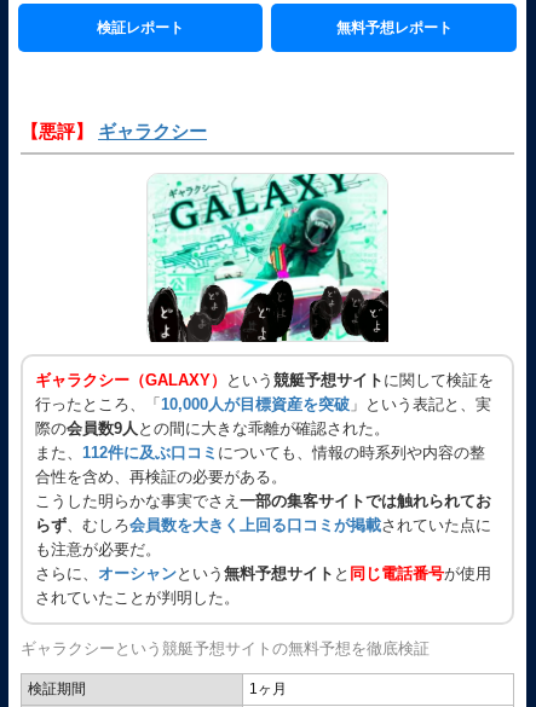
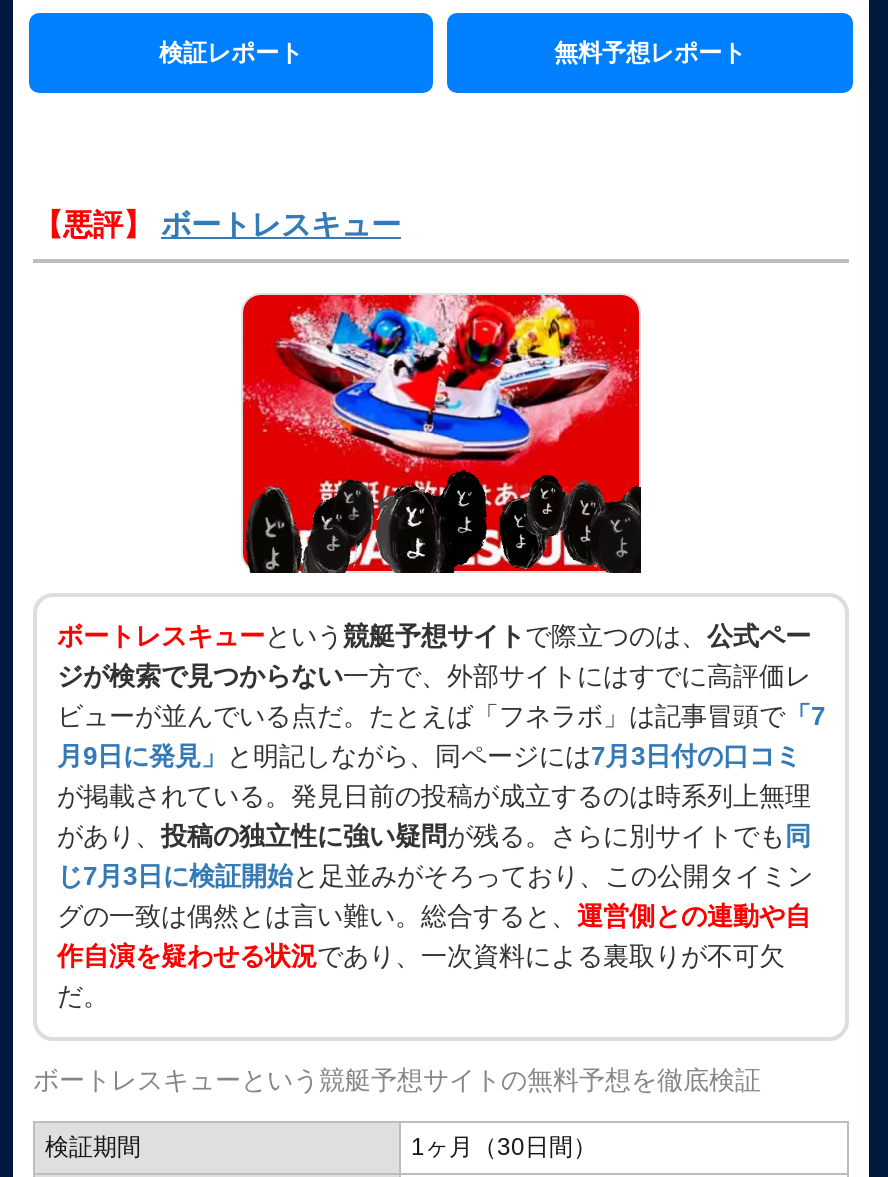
[21,121,207,142] 【悪評】 ギャラクシー -> [33,207,401,241] 【悪評】 ボートレスキュー
[35,173,494,607] [image] | ギャラクシー（GALAXY）という競艇予想サイトに関して検証を | 行ったところ、「10,000人が目標資産を突破」という表記と、実 | 際の会員数9人との間に大きな乖離が確認された。 | また、112件に及ぶ口コミについても、情報の時系列や内容の整 | 合性を含め、再検証の必要がある。 | こうした明らかな事実でさえ一部の集客サイトでは触れられてお | らず、むしろ会員数を大きく上回る口コミが掲載されていた点に | も注意が必要だ。 | さらに、オーシャンという無料予想サイトと同じ電話番号が使用 | されていたことが判明した。 -> [57,293,825,1011] [image] | ボートレスキューという競艇予想サイトで際立つのは、公式ペー | ジが検索で見つからない一方で、外部サイトにはすでに高評価レ | ビューが並んでいる点だ。たとえば「フネラボ」は記事冒頭で「7 | 月9日に発見」と明記しながら、同ページには7月3日付の口コミ | が掲載されている。発見日前の投稿が成立するのは時系列上無理 | があり、投稿の独立性に強い疑問が残る。さらに別サイトでも同 | じ7月3日に検証開始と足並みがそろっており、この公開タイミン | グの一致は偶然とは言い難い。総合すると、運営側との連動や自 | 作自演を疑わせる状況であり、一次資料による裏取りが不可欠 | だ。
[21,640,430,658] ギャラクシーという競艇予想サイトの無料予想を徹底検証 -> [33,1065,761,1095] ボートレスキューという競艇予想サイトの無料予想を徹底検証
[249,681,287,698] 1ヶ月 -> [411,1133,597,1161] 1ヶ月（30日間）

